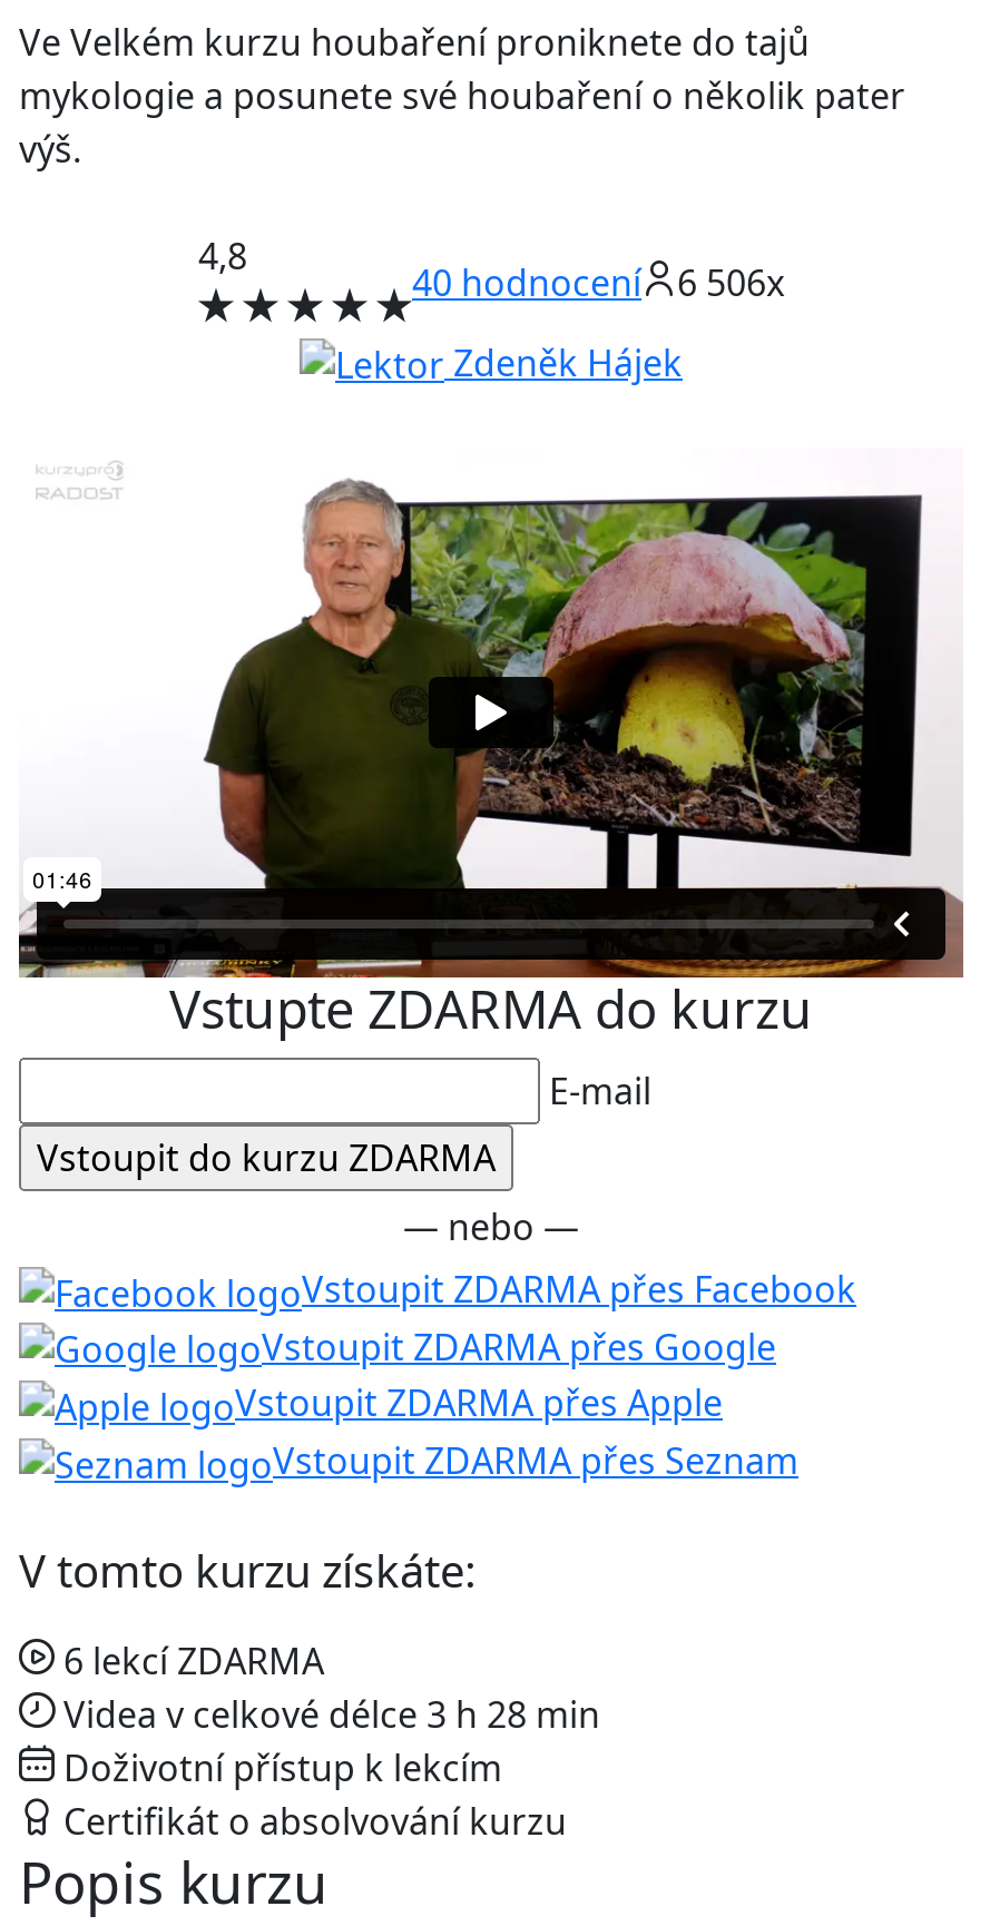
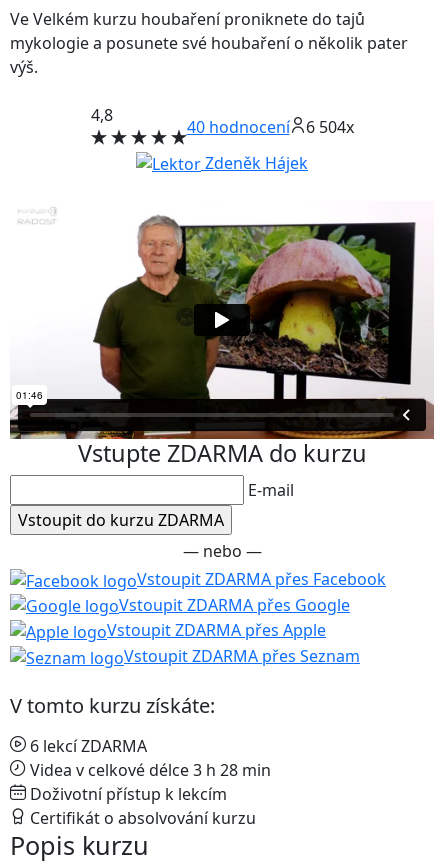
[412,257,784,306] 40 hodnocení 6 506x -> [186,116,353,138] 40 hodnocení 6 504x

